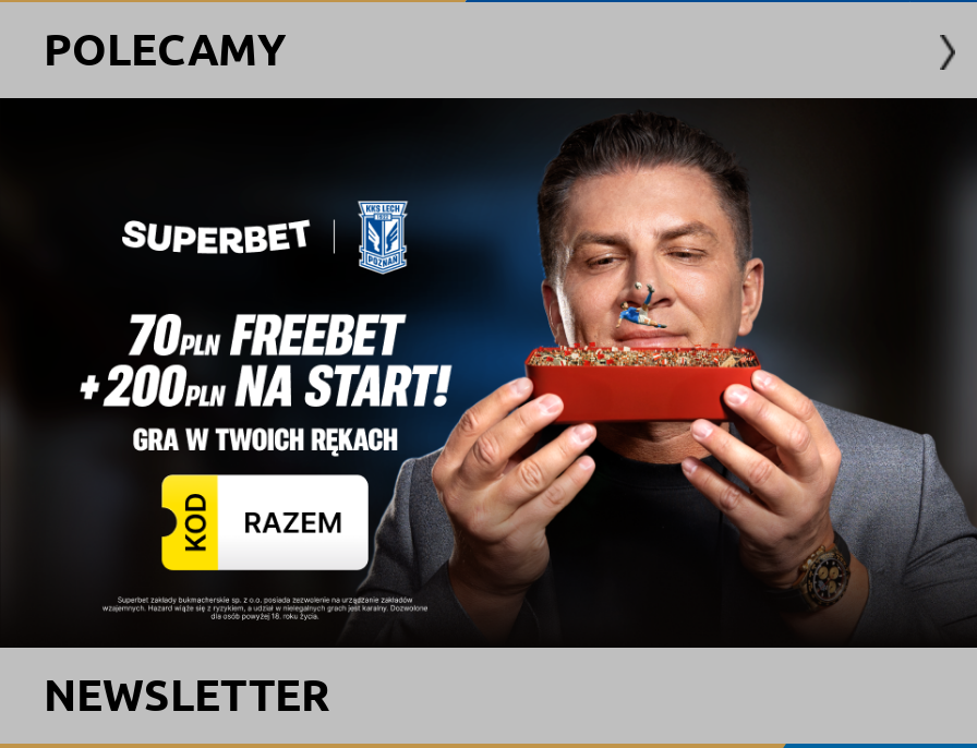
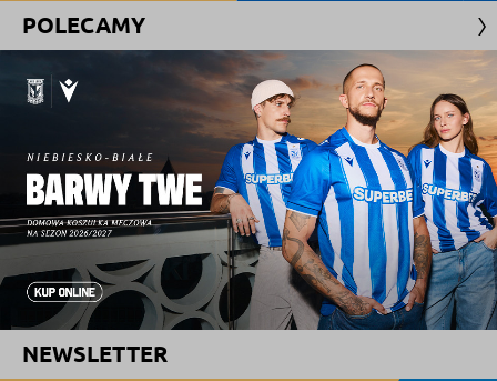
[7,96,970,650] [image] -> [3,50,494,331] [image]

